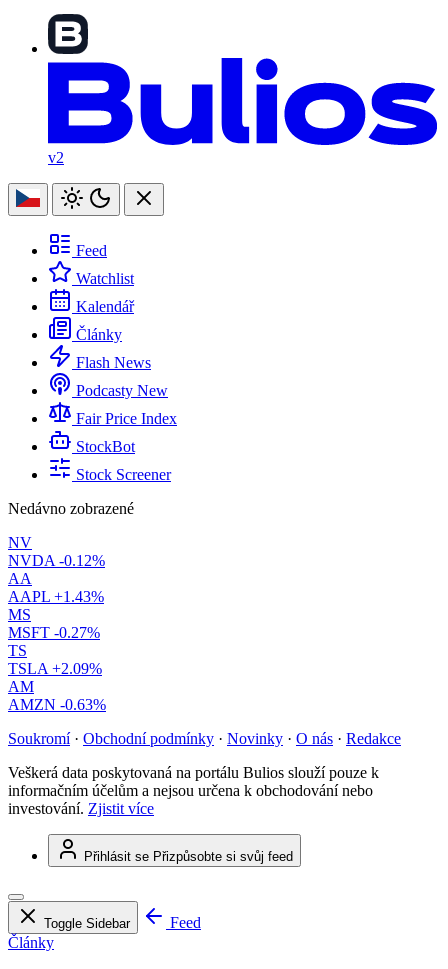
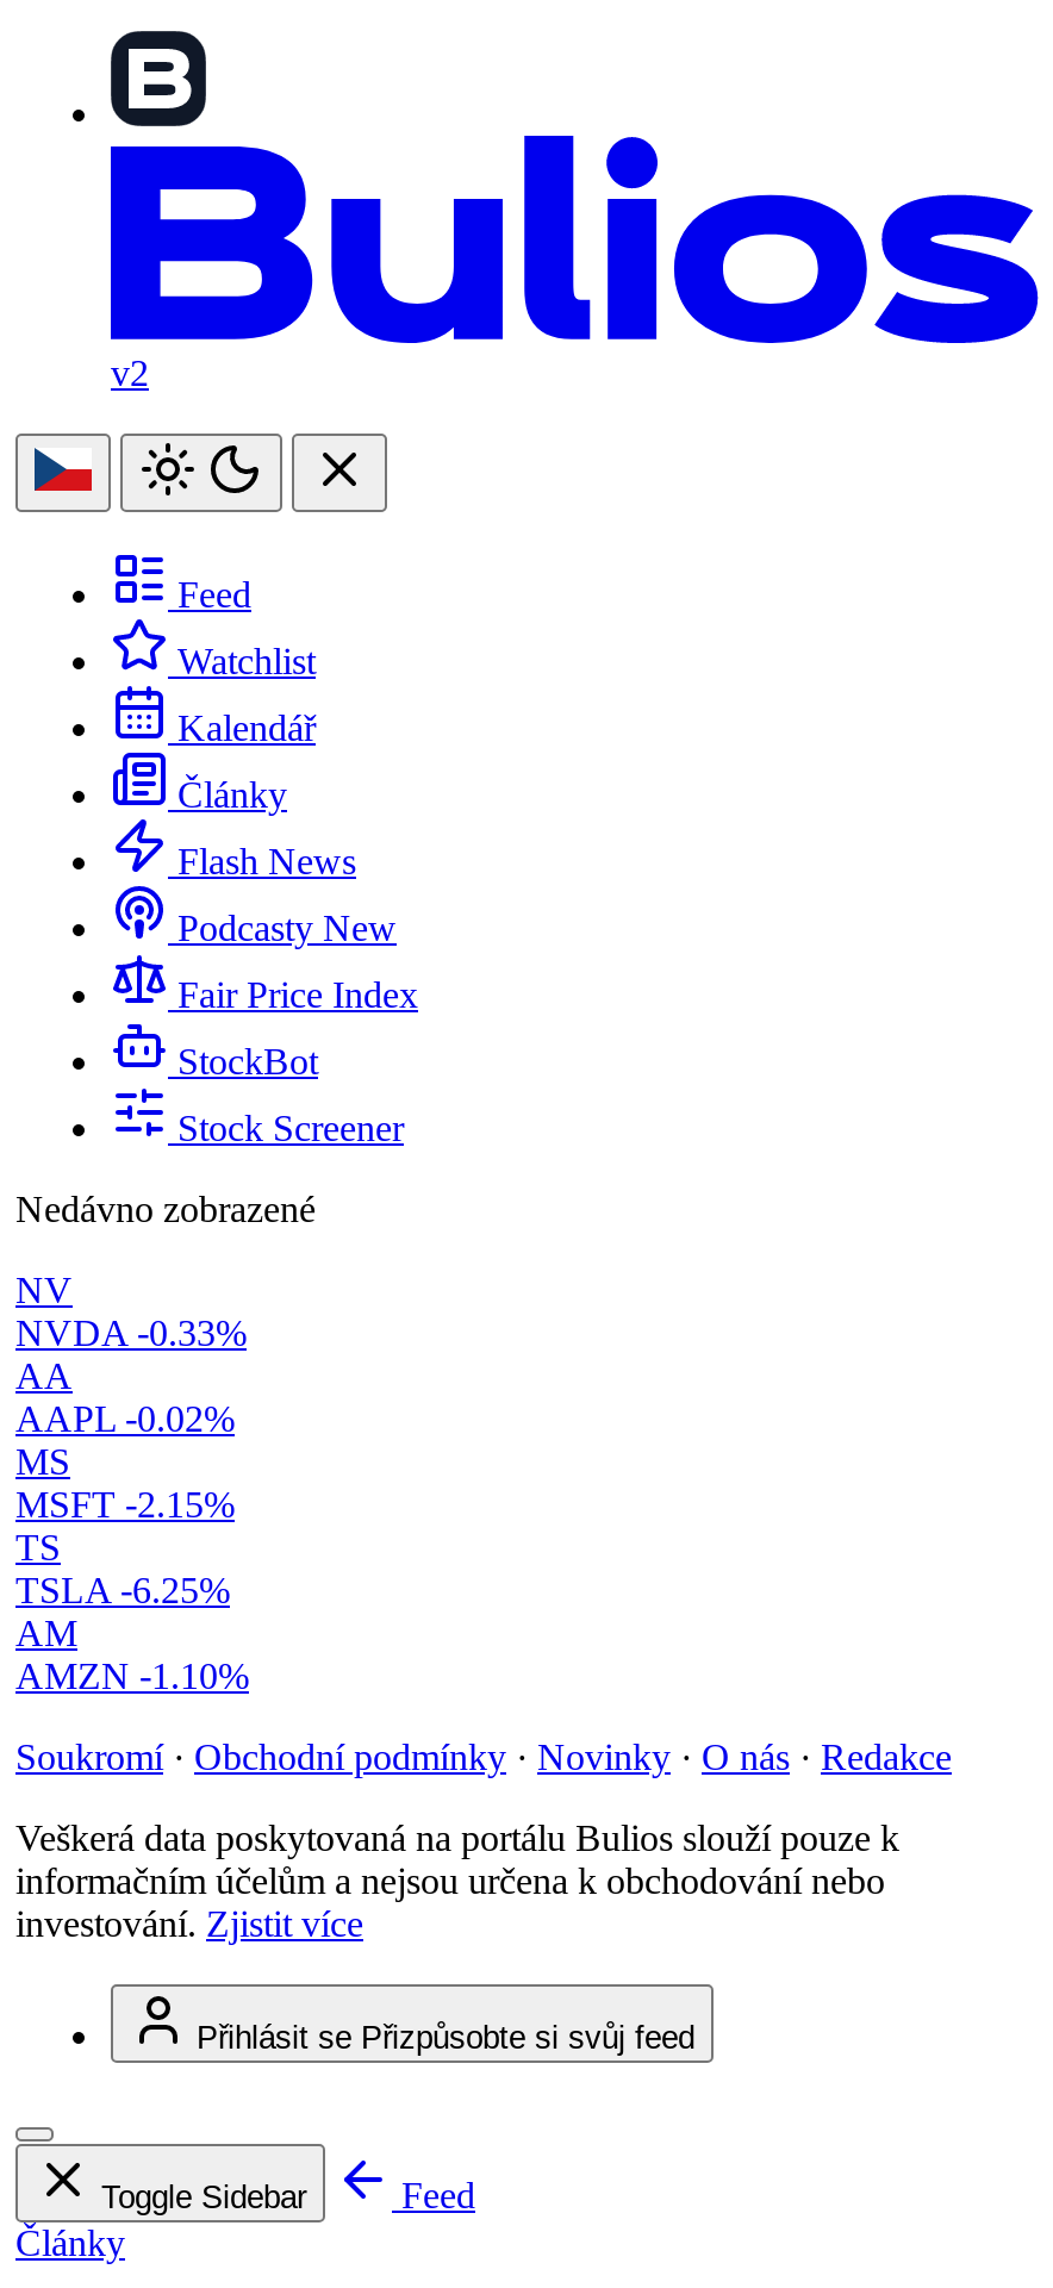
[8,552,105,569] NVDA -0.12% -> [15,1313,247,1353] NVDA -0.33%
[8,588,104,605] AAPL +1.43% -> [15,1399,235,1439] AAPL -0.02%
[8,624,100,641] MSFT -0.27% -> [15,1484,235,1525] MSFT -2.15%
[8,660,102,677] TSLA +2.09% -> [15,1570,230,1611] TSLA -6.25%
[8,696,106,713] AMZN -0.63% -> [15,1656,249,1696] AMZN -1.10%

